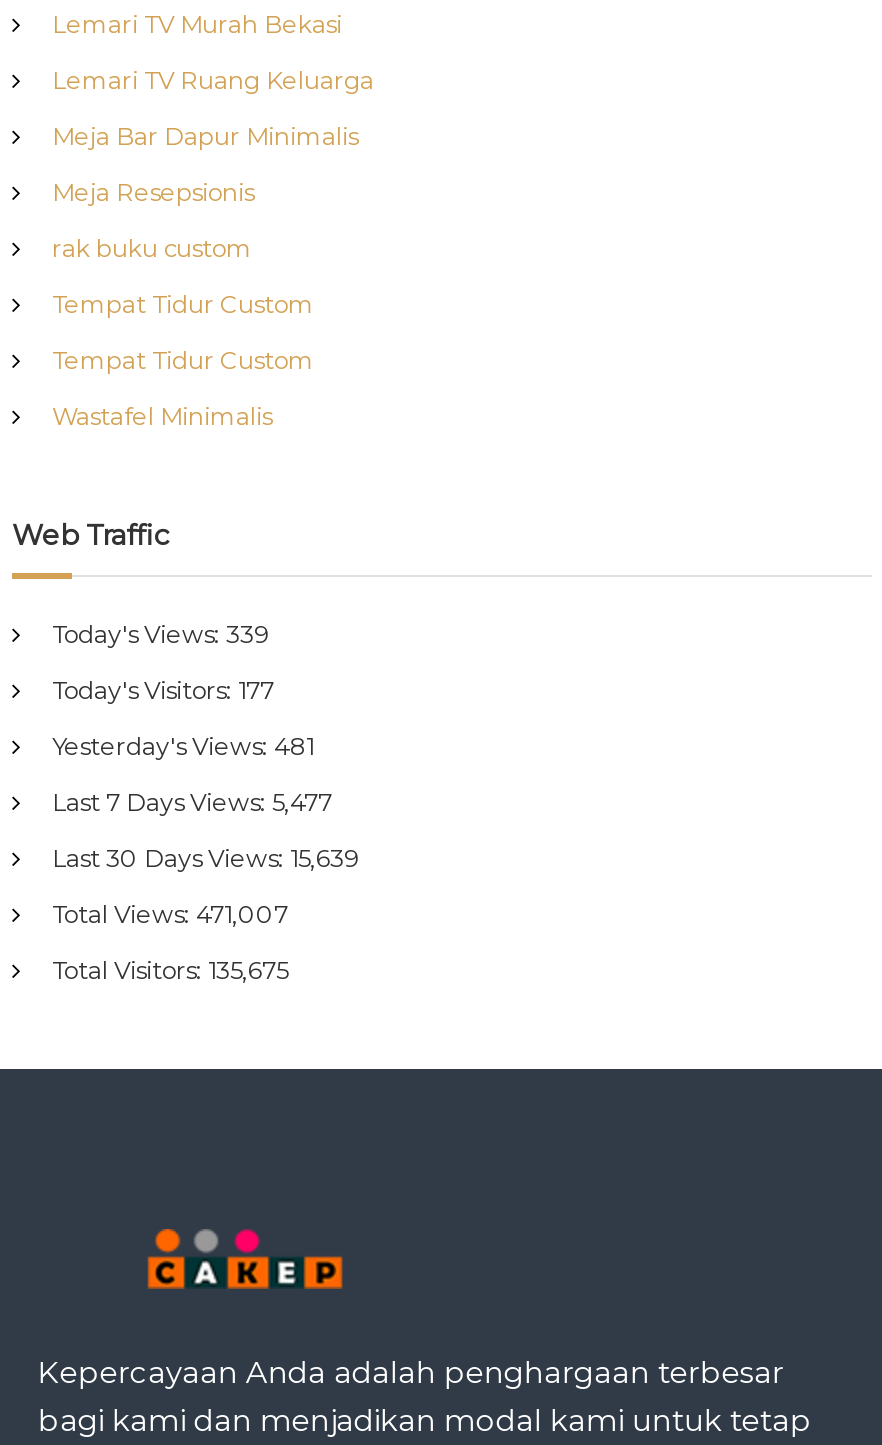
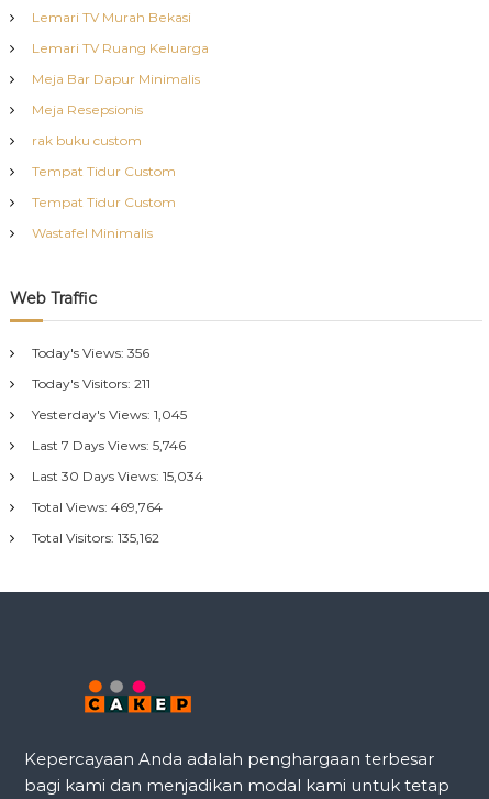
[52,619,268,649] Today's Views: 339 -> [32,345,149,361] Today's Views: 356
[52,675,274,705] Today's Visitors: 177 -> [32,375,151,392] Today's Visitors: 211
[52,731,314,761] Yesterday's Views: 481 -> [32,406,187,423] Yesterday's Views: 1,045
[52,787,332,817] Last 7 Days Views: 5,477 -> [32,437,186,454] Last 7 Days Views: 5,746
[52,843,358,873] Last 30 Days Views: 15,639 -> [32,468,203,484] Last 30 Days Views: 15,034
[52,899,288,929] Total Views: 471,007 -> [32,499,163,515] Total Views: 469,764
[52,955,288,985] Total Visitors: 135,675 -> [32,529,159,546] Total Visitors: 135,162

